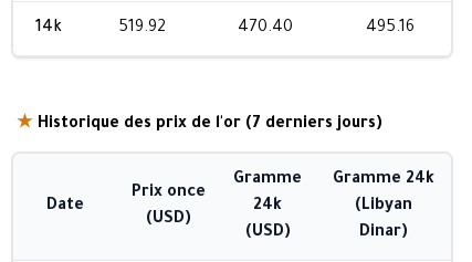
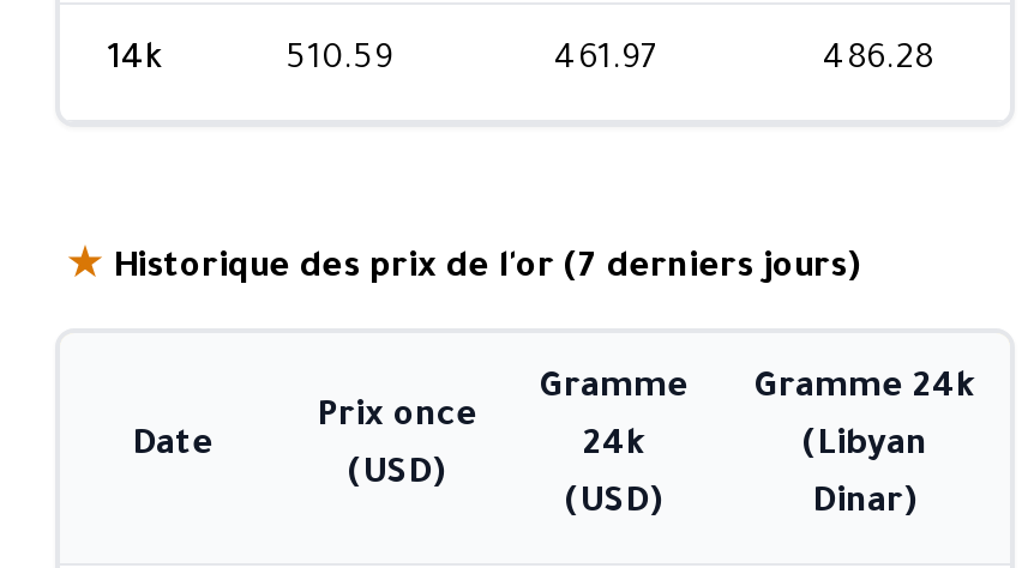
[118,20,166,38] 519.92 -> [285,43,393,81] 510.59
[238,20,293,38] 470.40 -> [554,43,660,81] 461.97
[366,20,415,38] 495.16 -> [823,43,933,81] 486.28

